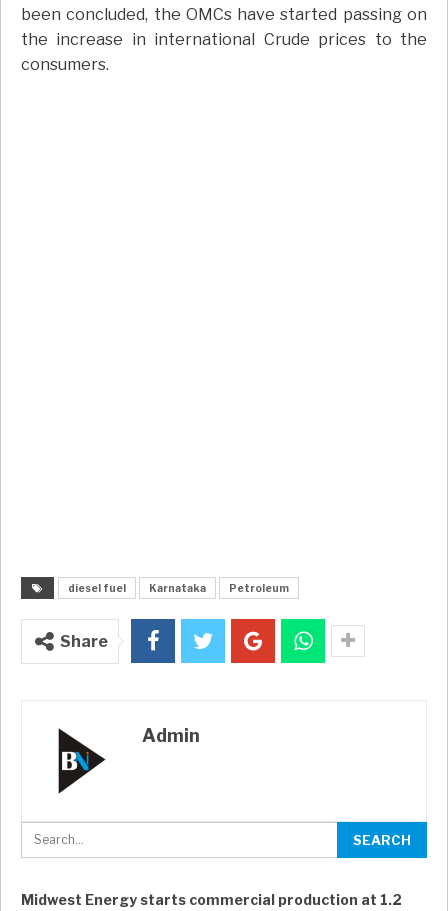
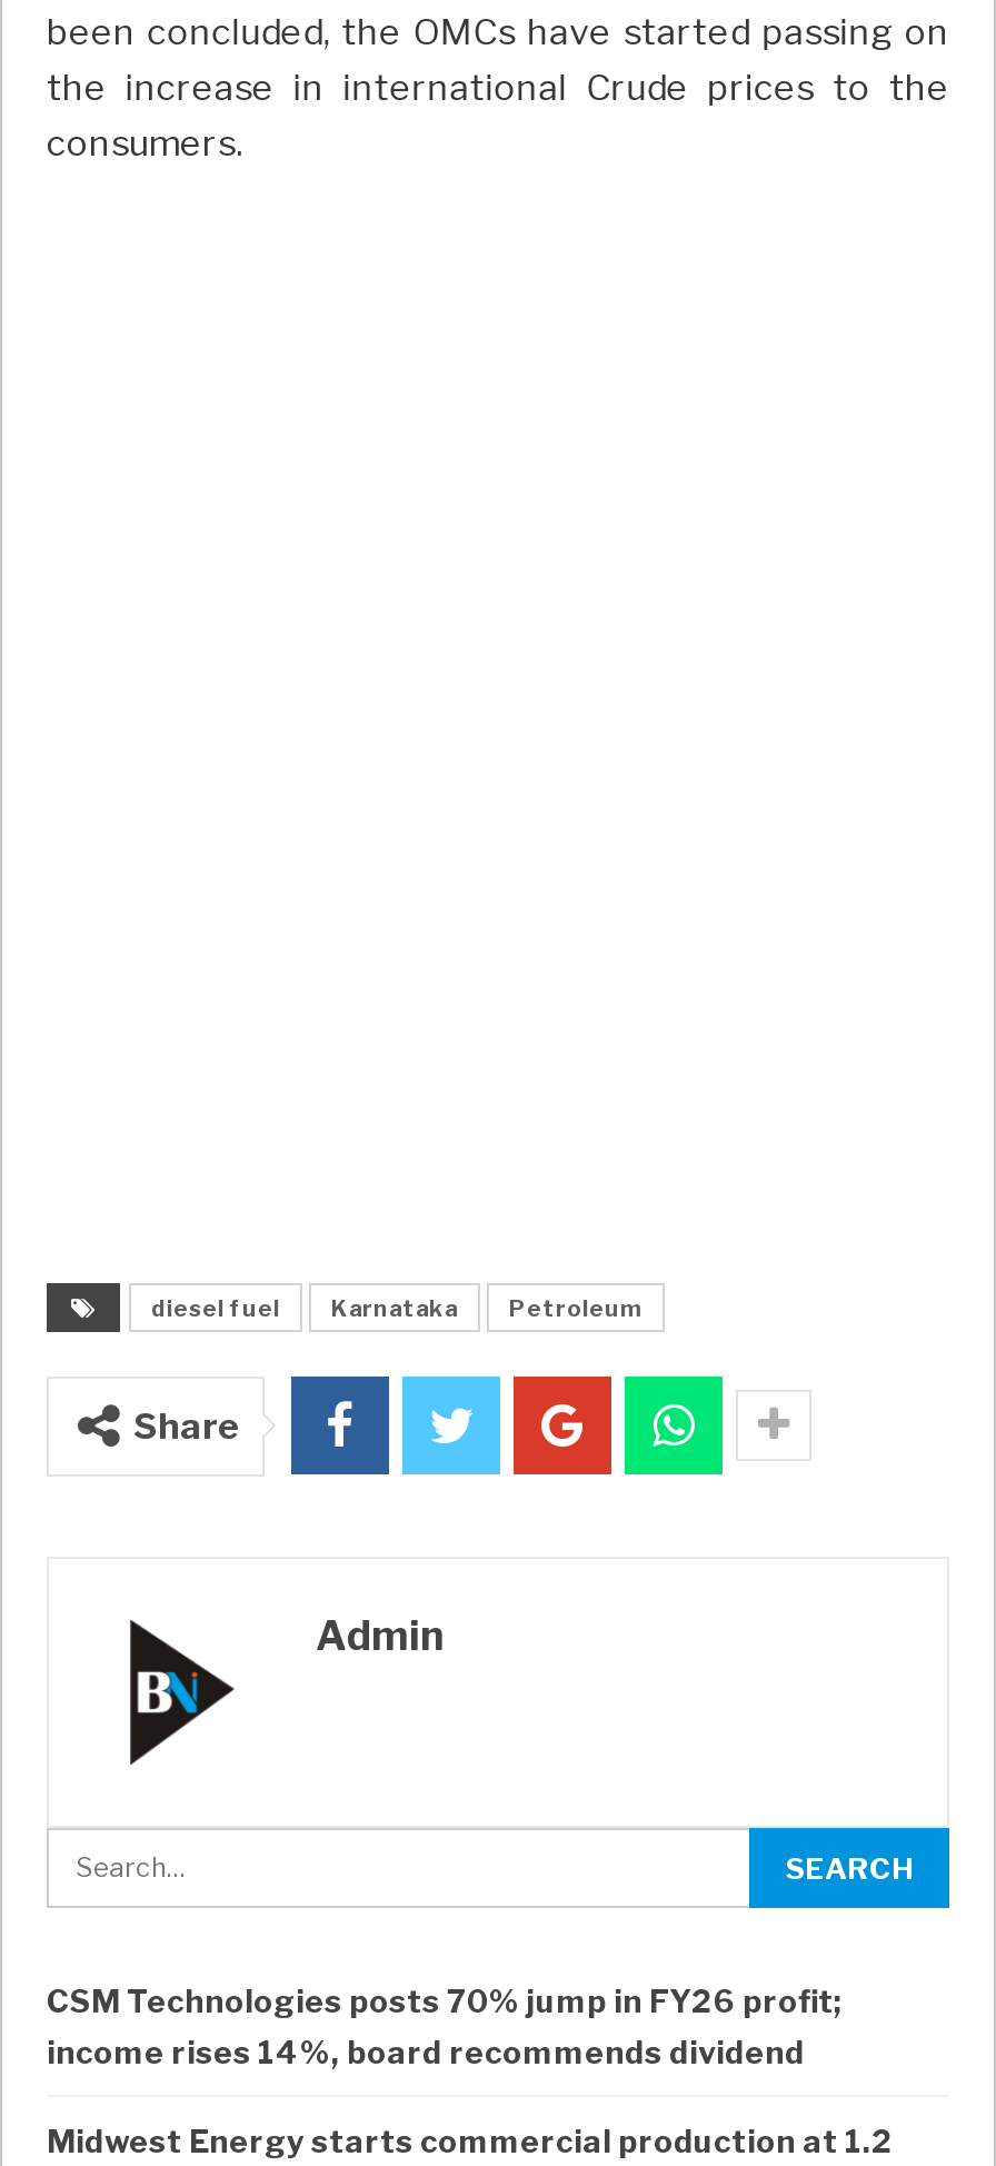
none -> [47,1981,843,2069] CSM Technologies posts 70% jump in FY26 profit; | income rises 14%, board recommends dividend

